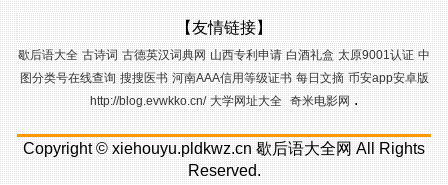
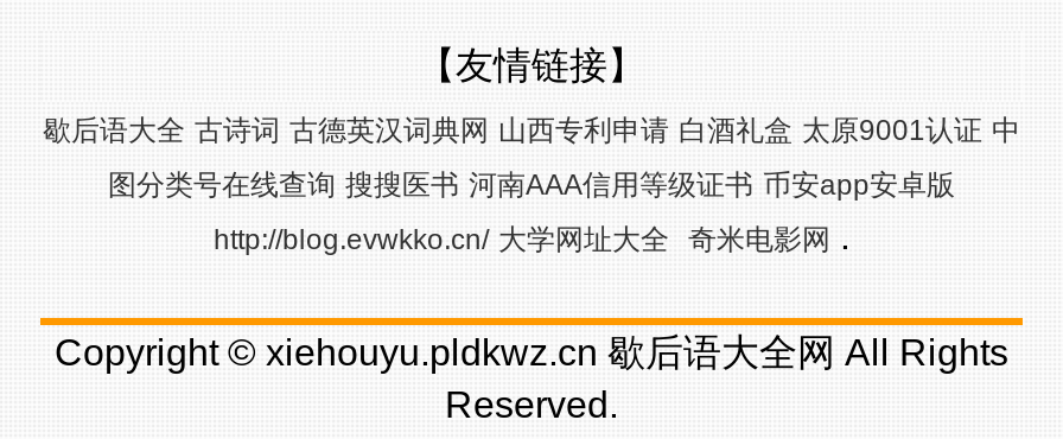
[19,71,428,85] 图分类号在线查询 搜搜医书 河南AAA信用等级证书 每日文摘 币安app安卓版 -> [108,168,955,202] 图分类号在线查询 搜搜医书 河南AAA信用等级证书 币安app安卓版

